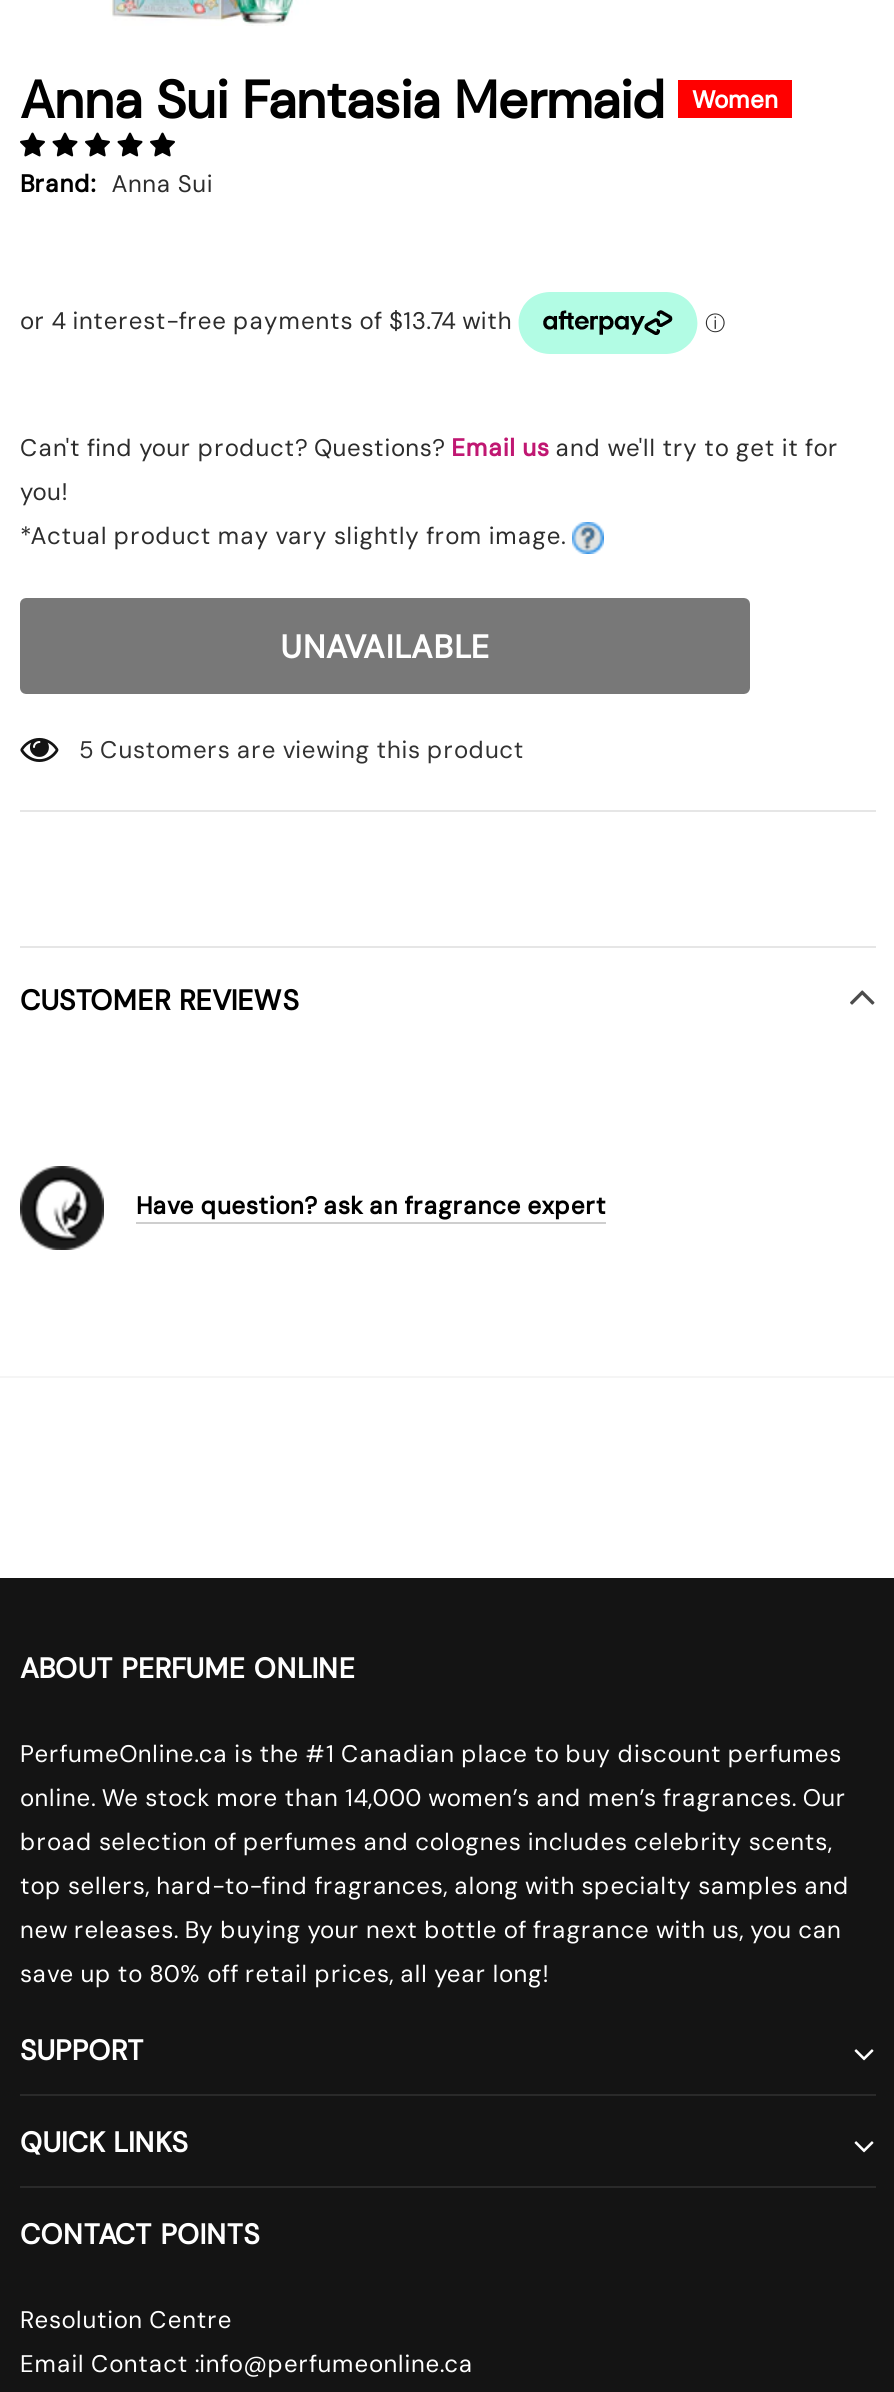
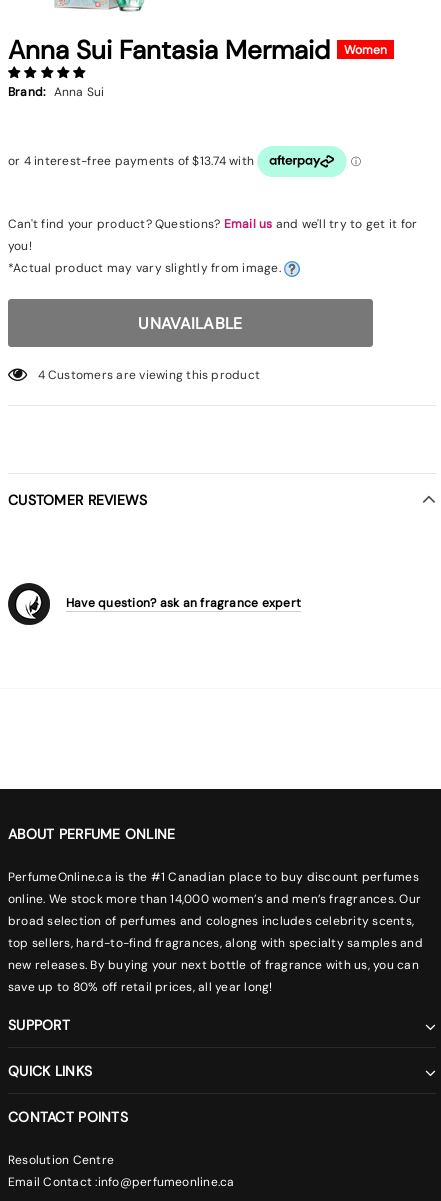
[79,735,524,767] 5 Customers are viewing this product -> [37,367,260,383] 4 Customers are viewing this product

